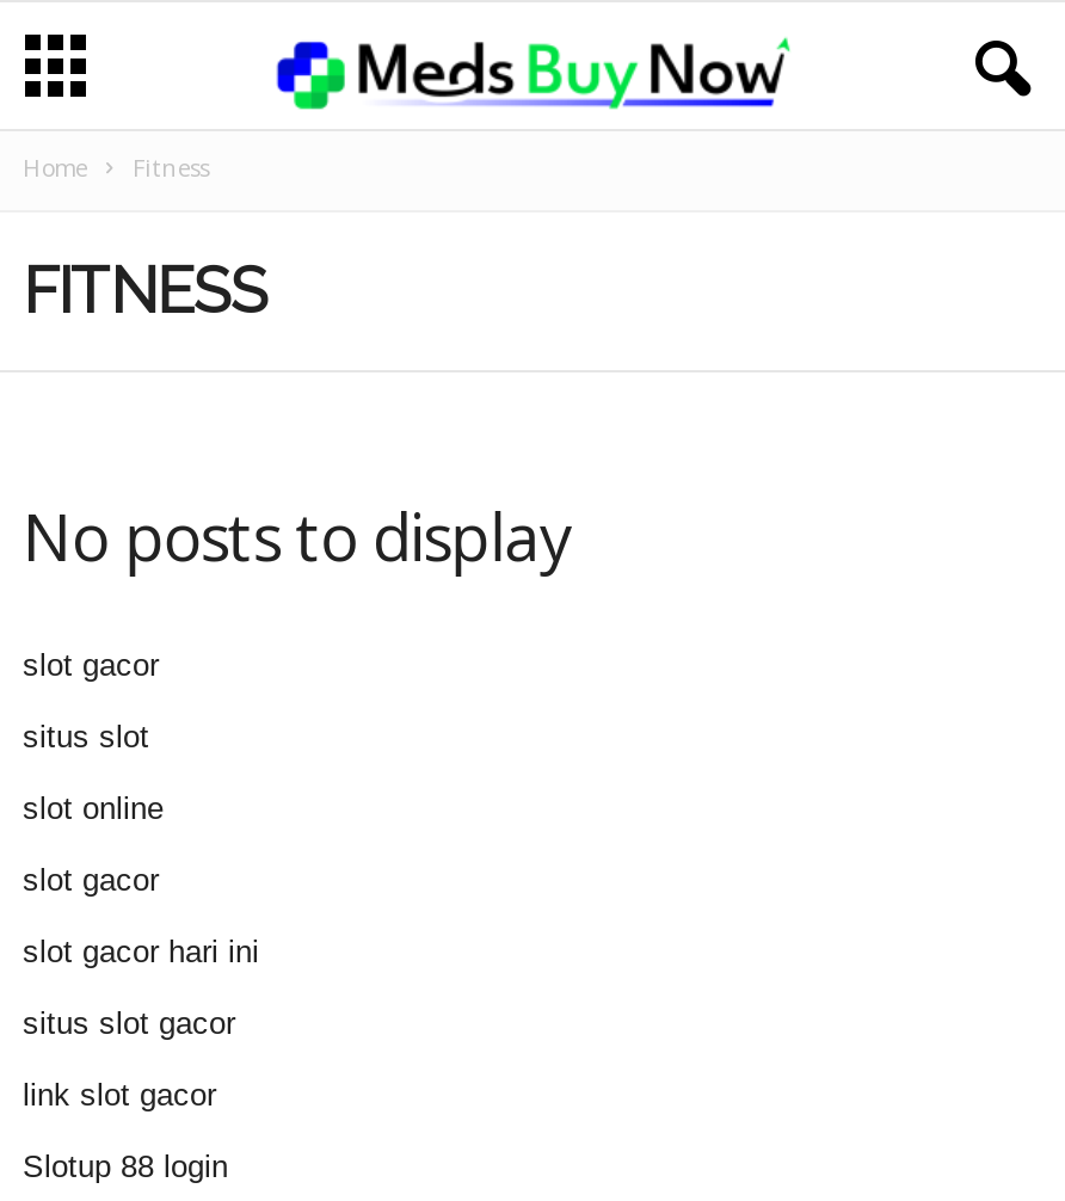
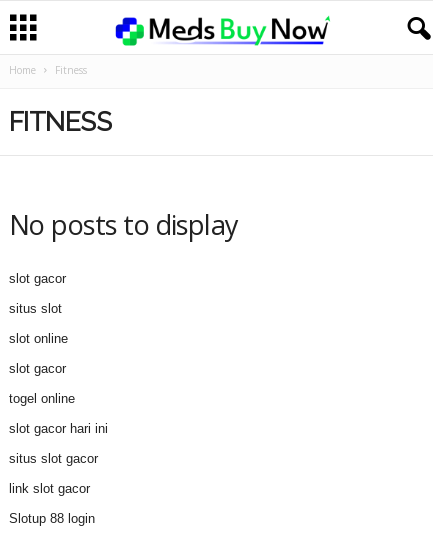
none -> [9,391,75,406] togel online

